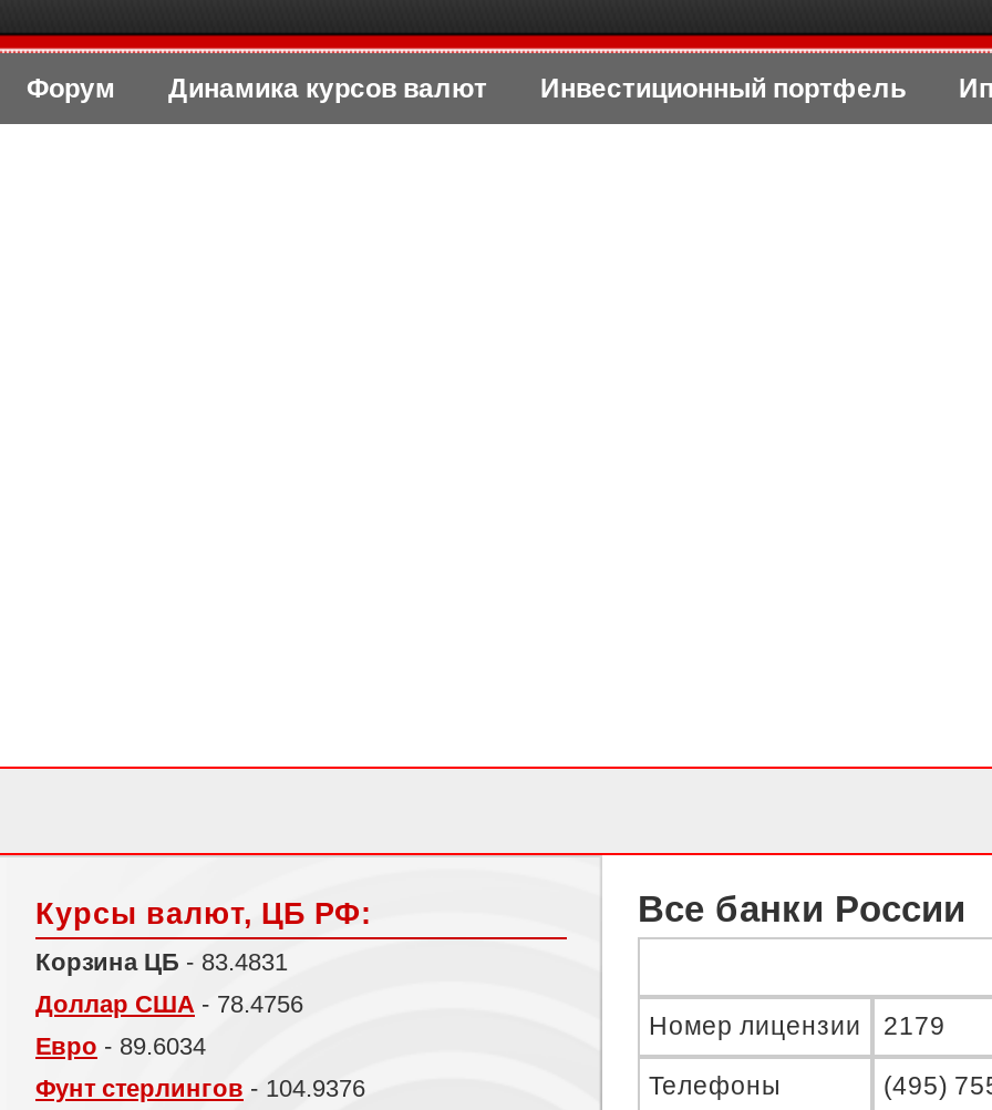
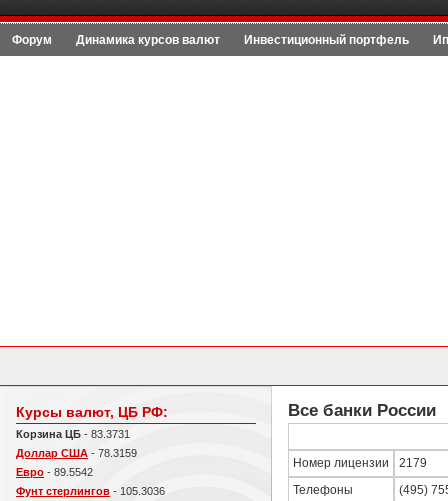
[35,948,288,975] Корзина ЦБ - 83.4831 -> [16,428,130,440] Корзина ЦБ - 83.3731
[35,990,303,1017] Доллар США - 78.4756 -> [16,447,137,459] Доллар США - 78.3159
[35,1032,206,1059] Евро - 89.6034 -> [16,466,93,478] Евро - 89.5542
[35,1075,365,1101] Фунт стерлингов - 104.9376 -> [16,485,165,497] Фунт стерлингов - 105.3036

